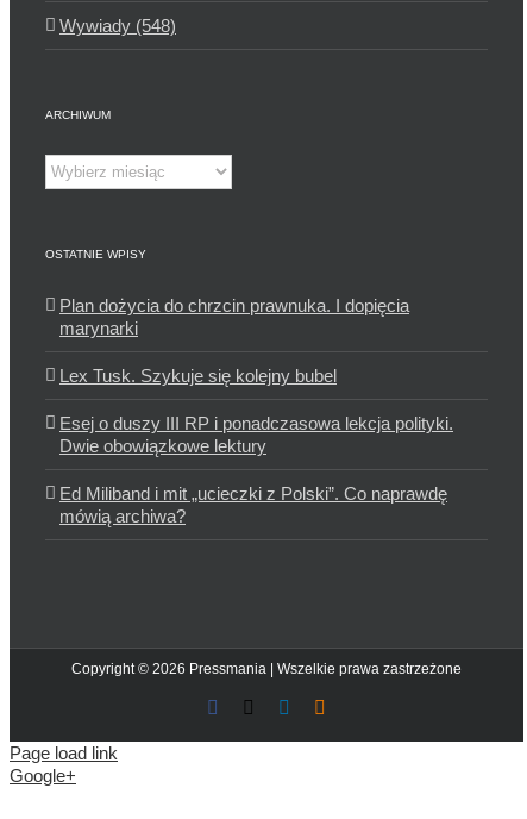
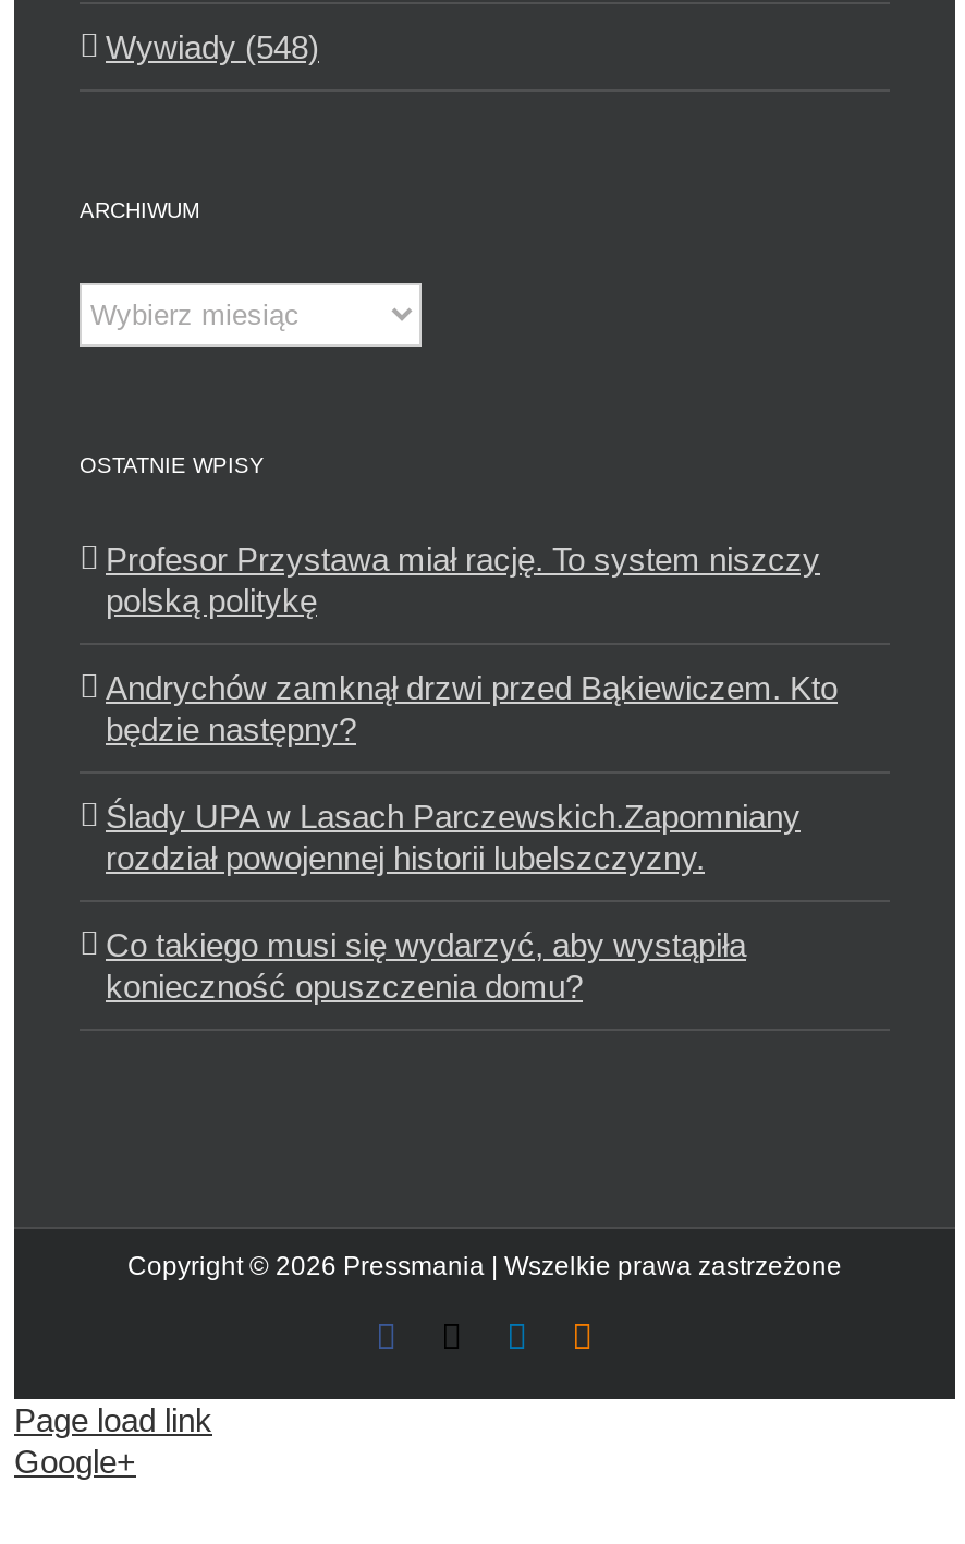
[59,295,409,338] Plan dożycia do chrzcin prawnuka. I dopięcia | marynarki -> [106,540,820,619] Profesor Przystawa miał rację. To system niszczy | polską politykę
[59,365,337,386] Lex Tusk. Szykuje się kolejny bubel -> [106,669,838,747] Andrychów zamknął drzwi przed Bąkiewiczem. Kto | będzie następny?
[59,413,453,456] Esej o duszy III RP i ponadczasowa lekcja polityki. | Dwie obowiązkowe lektury -> [106,798,801,876] Ślady UPA w Lasach Parczewskich.Zapomniany | rozdział powojennej historii lubelszczyzny.
[59,483,447,526] Ed Miliband i mit „ucieczki z Polski”. Co naprawdę | mówią archiwa? -> [106,926,746,1005] Co takiego musi się wydarzyć, aby wystąpiła | konieczność opuszczenia domu?

